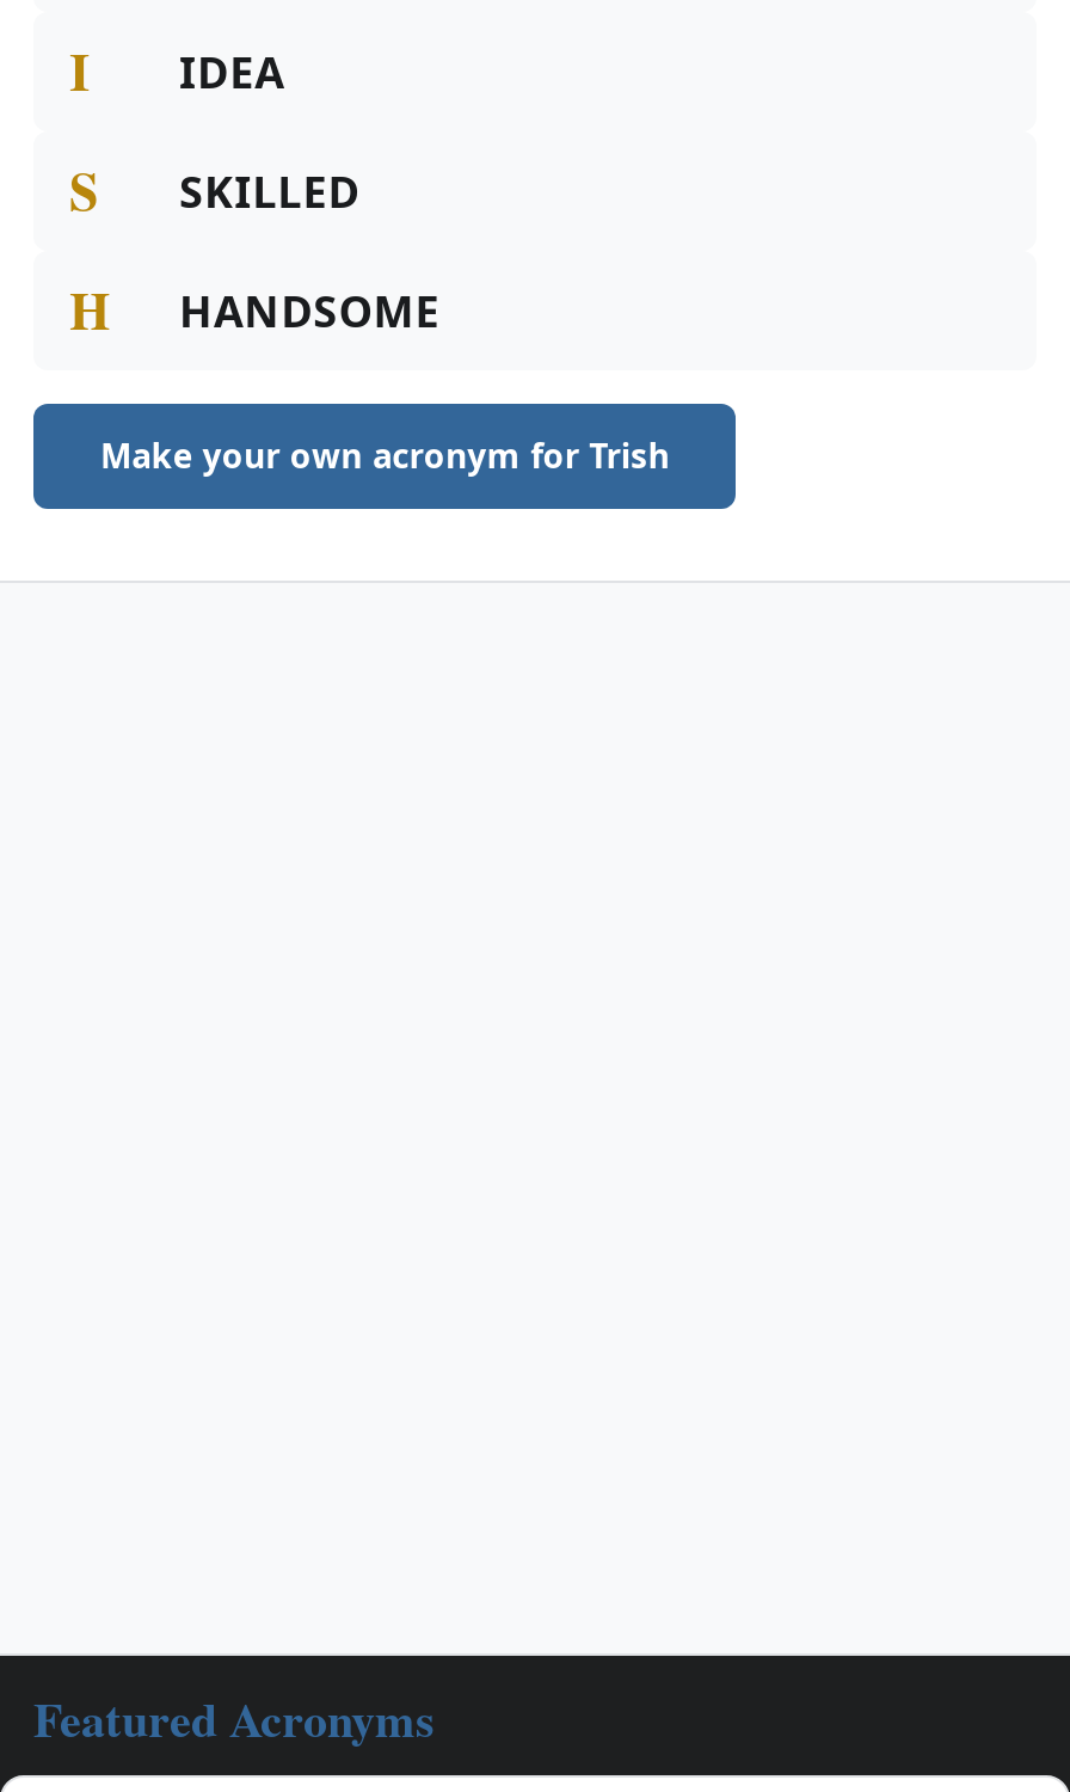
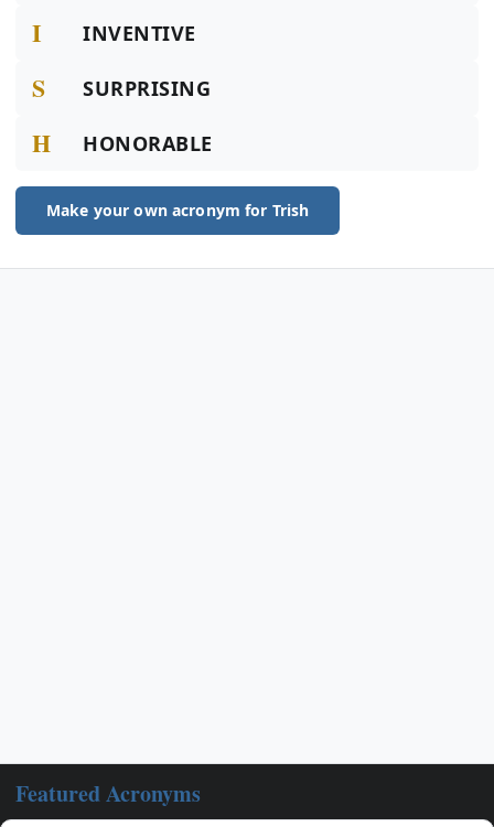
[179,43,285,100] IDEA -> [83,20,196,46] INVENTIVE
[179,162,360,220] SKILLED -> [83,75,211,101] SURPRISING
[179,282,440,339] HANDSOME -> [83,130,213,157] HONORABLE

